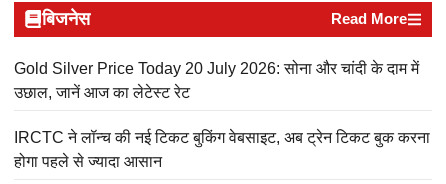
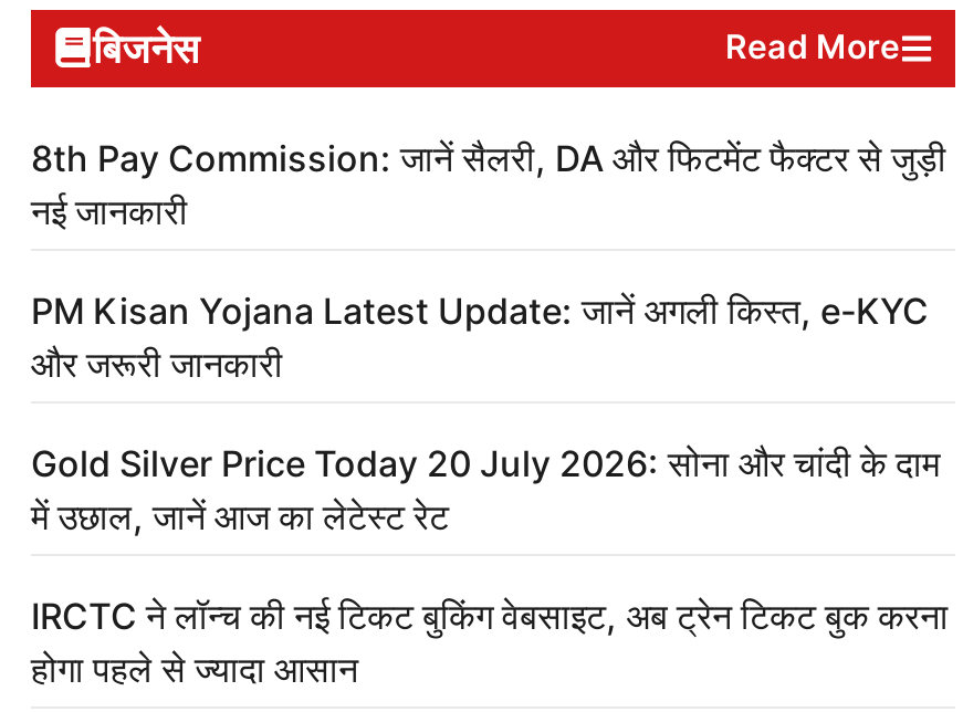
[14,60,419,101] Gold Silver Price Today 20 July 2026: सोना और चांदी के दाम में | उछाल, जानें आज का लेटेस्ट रेट -> [31,135,946,538] 8th Pay Commission: जानें सैलरी, DA और फिटमेंट फैक्टर से जुड़ी | नई जानकारी | PM Kisan Yojana Latest Update: जानें अगली किस्त, e-KYC | और जरूरी जानकारी | Gold Silver Price Today 20 July 2026: सोना और चांदी के दाम | में उछाल, जानें आज का लेटेस्ट रेट

